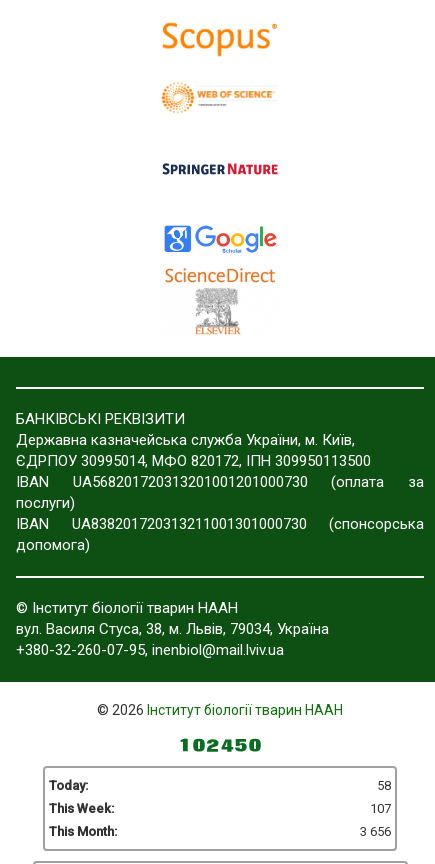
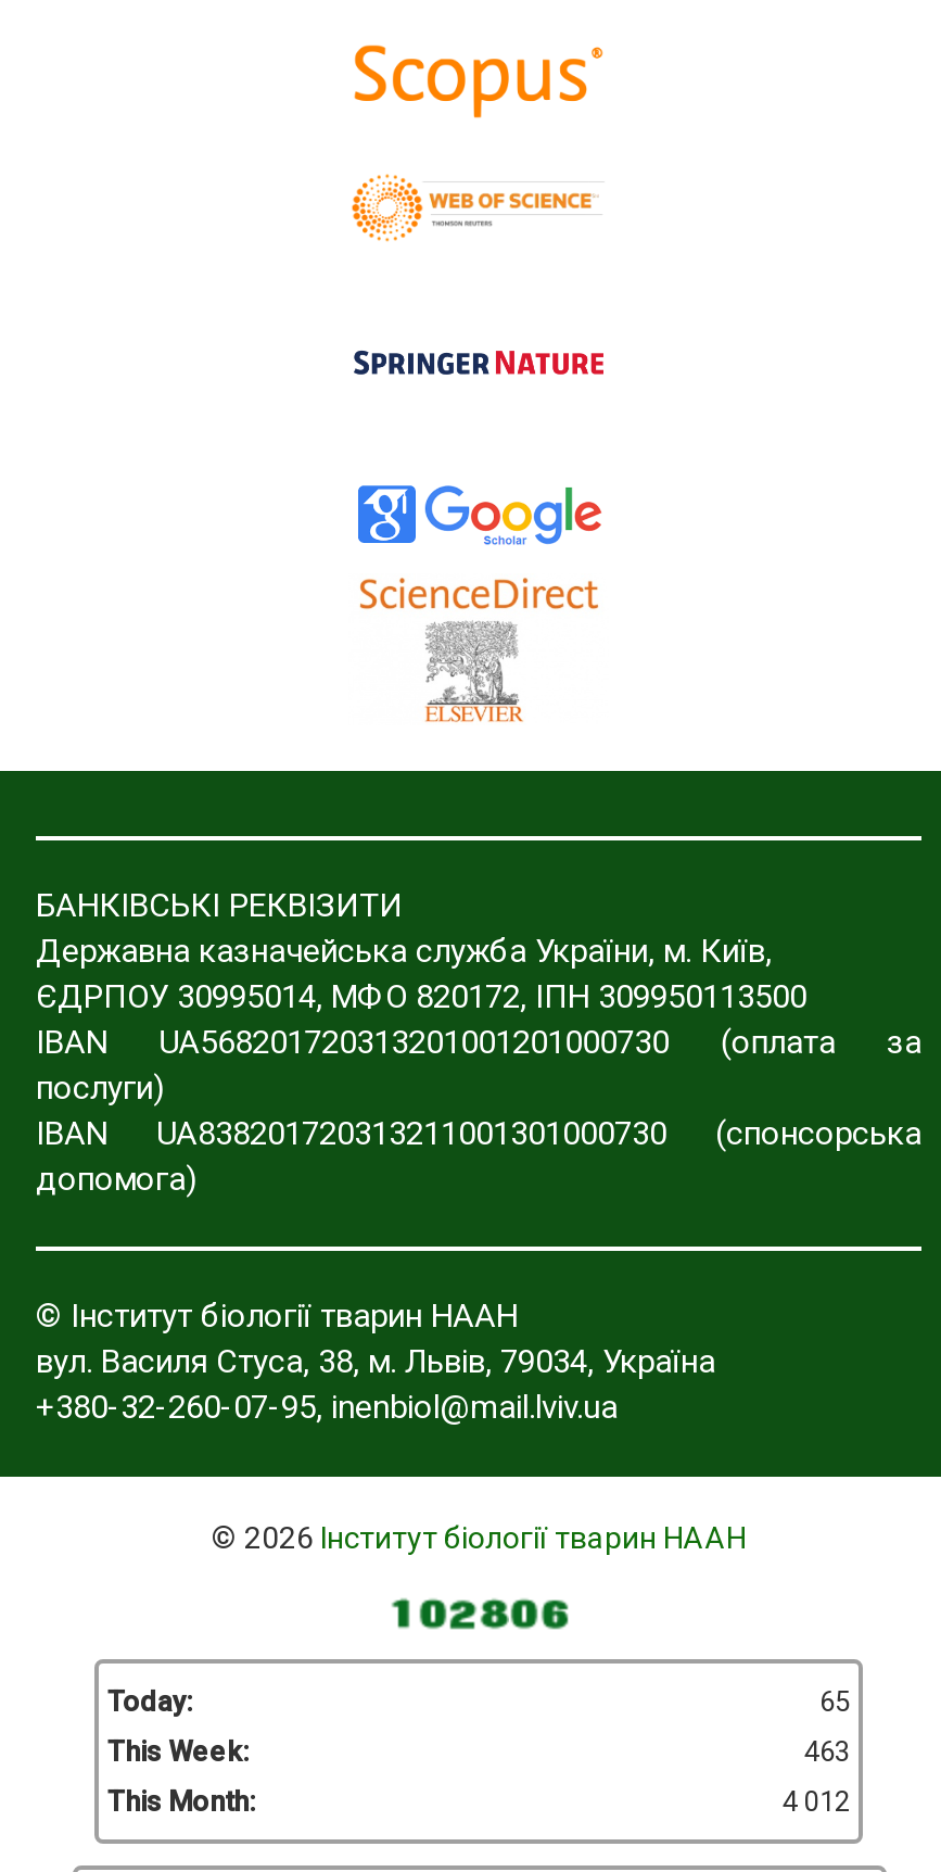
[377,778,391,793] 58 -> [819,1686,850,1718] 65
[370,801,391,816] 107 -> [804,1736,850,1768] 463
[360,824,391,839] 3 656 -> [783,1786,850,1818] 4 012

